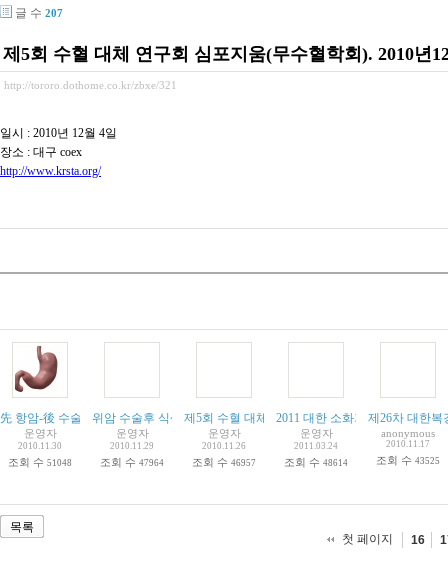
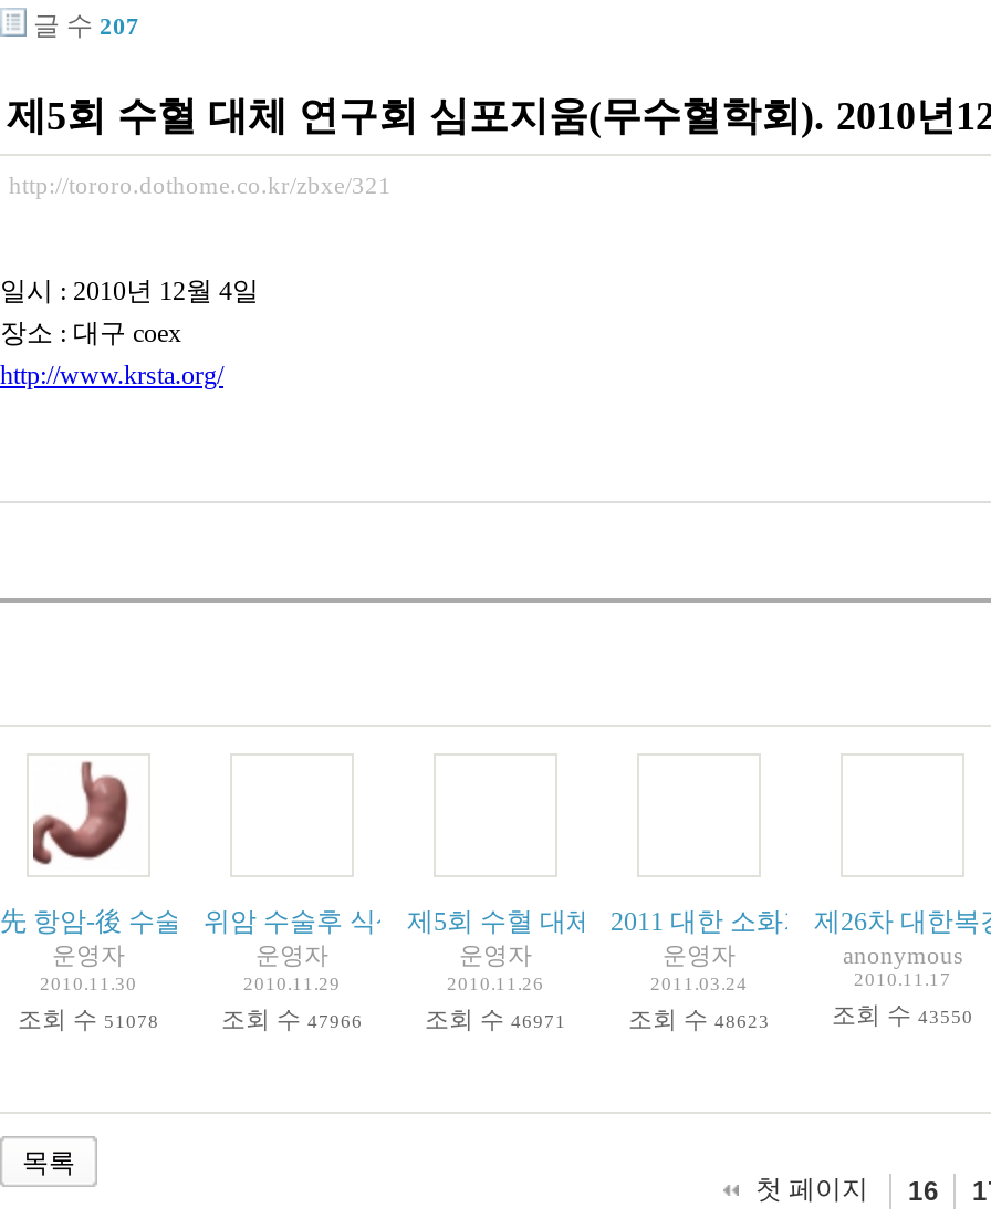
[8,455,72,467] 조회 수 51048 -> [18,1004,159,1031] 조회 수 51078
[100,455,164,467] 조회 수 47964 -> [221,1004,363,1031] 조회 수 47966
[192,455,256,467] 조회 수 46957 -> [425,1004,566,1031] 조회 수 46971
[284,455,348,467] 조회 수 48614 -> [628,1004,770,1031] 조회 수 48623
[376,453,440,465] 조회 수 43525 -> [832,1000,973,1027] 조회 수 43550

